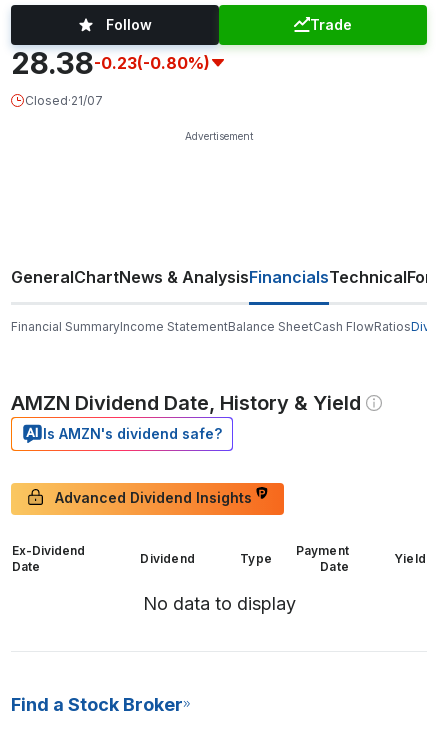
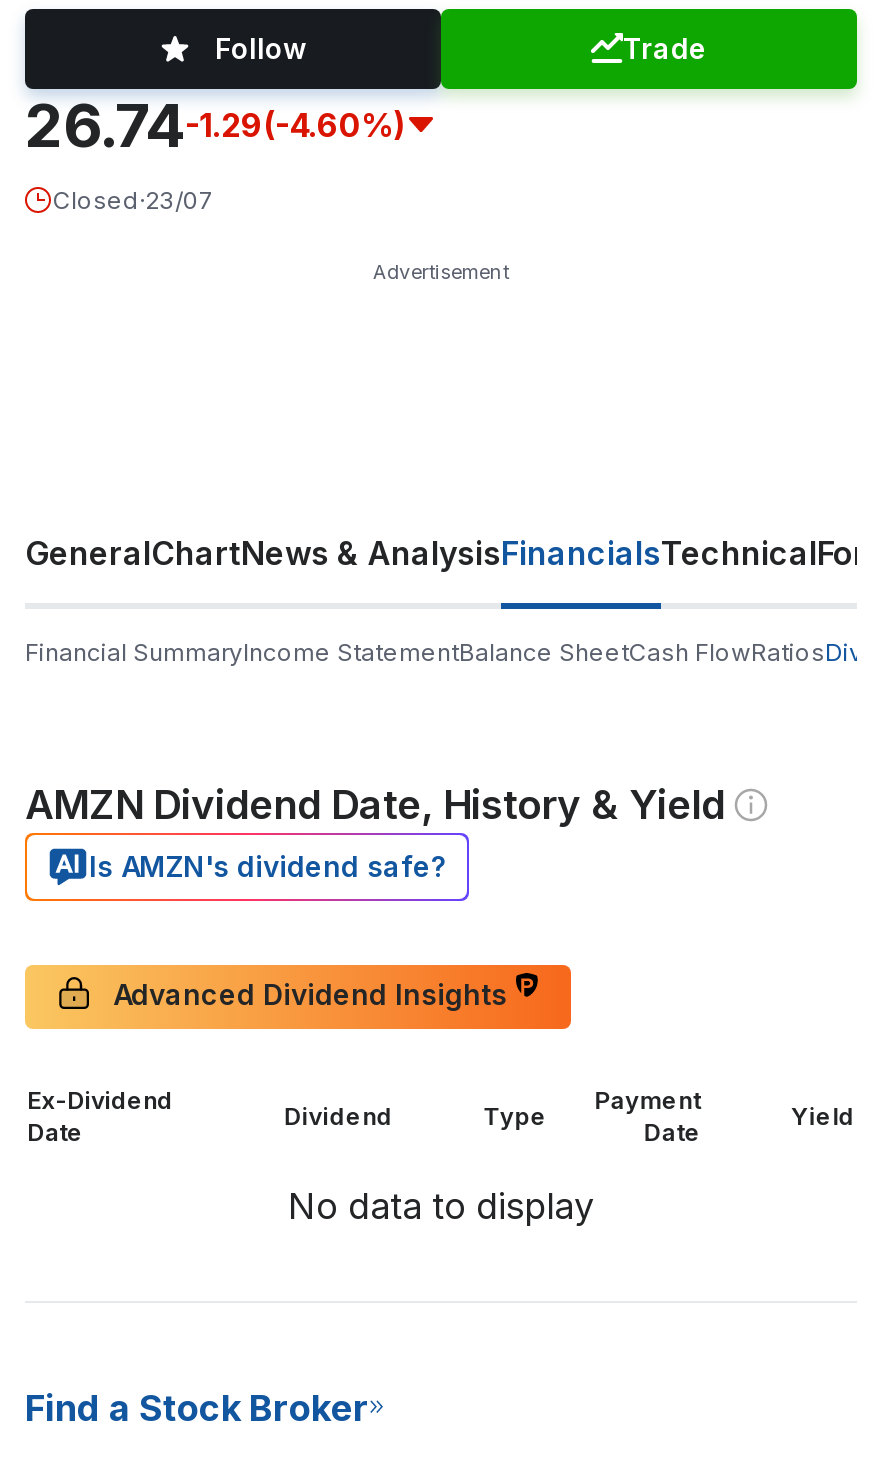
[11,45,210,81] 28.38-0.23(-0.80%) -> [25,89,405,161] 26.74-1.29(-4.60%)
[25,93,103,108] Closed·21/07 -> [53,185,215,215] Closed·23/07

